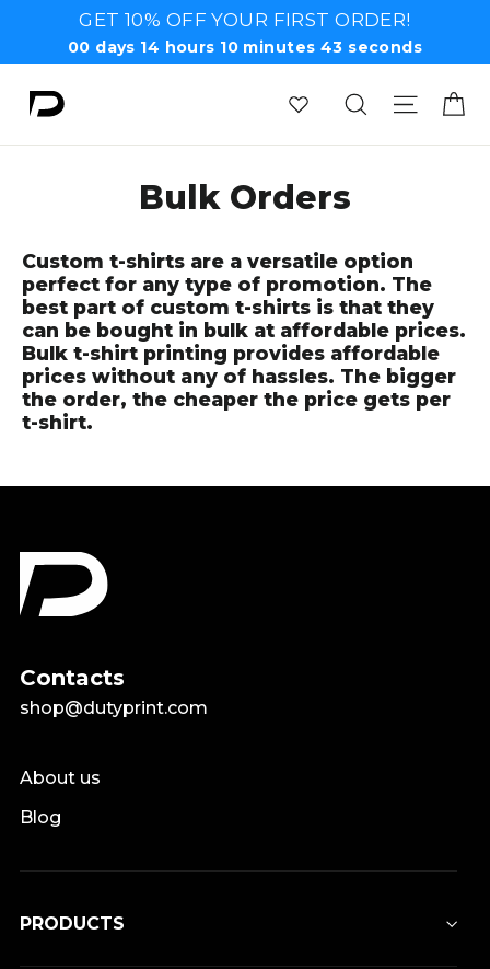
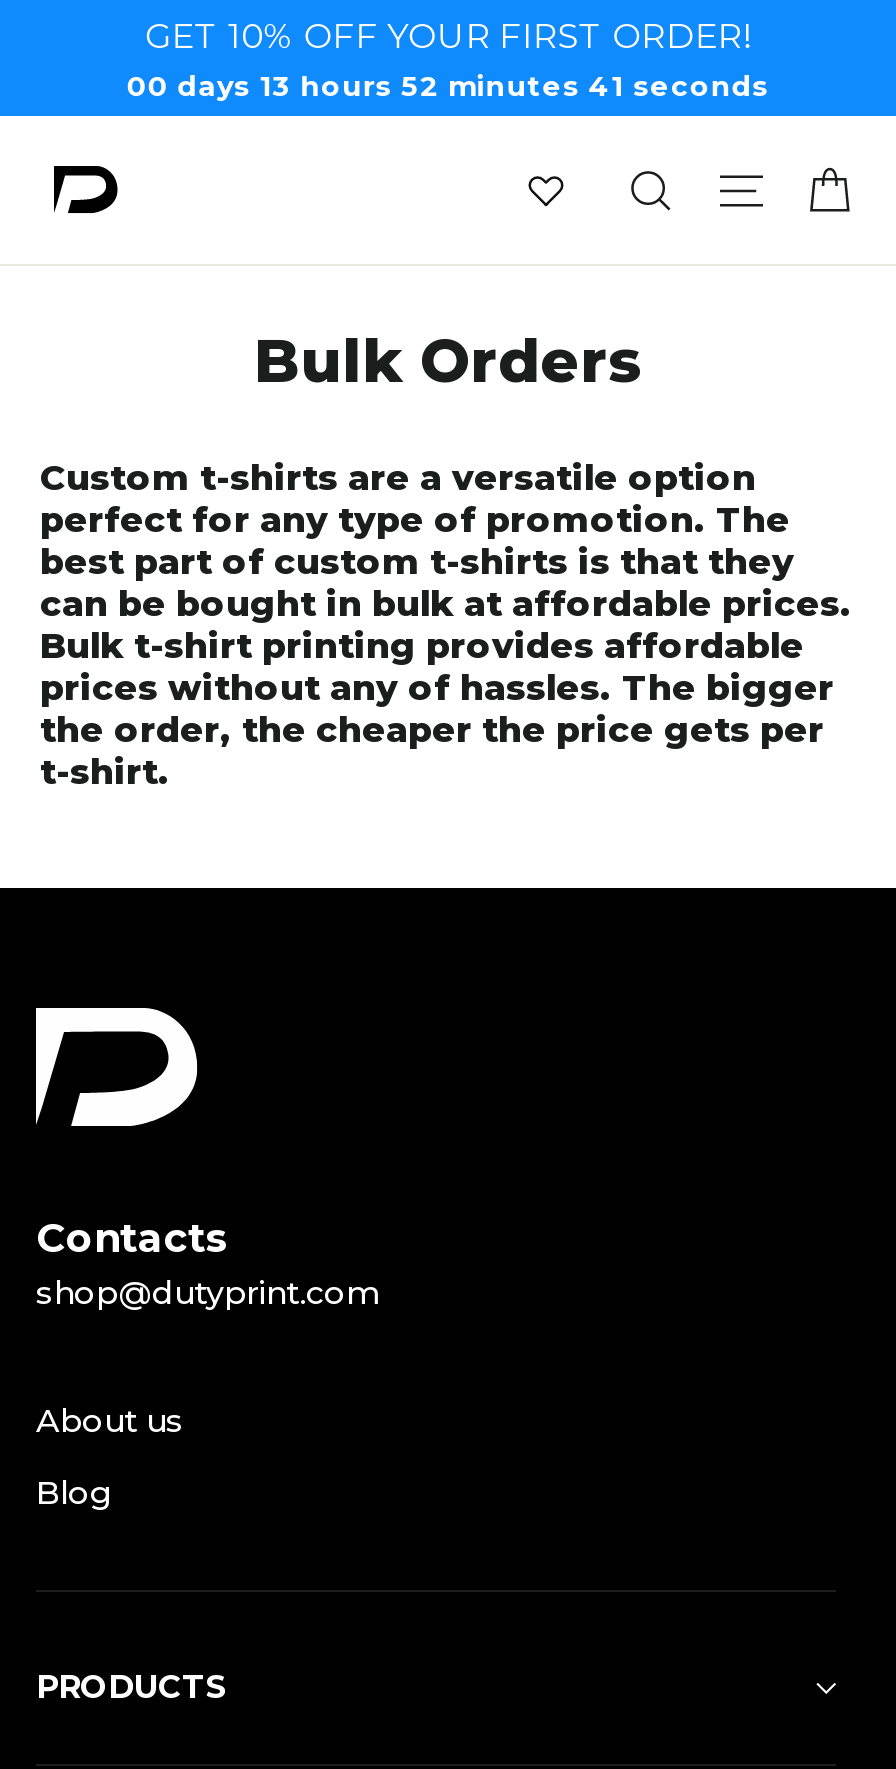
[68,37,422,57] 00 days 14 hours 10 minutes 43 seconds -> [127,68,769,104] 00 days 13 hours 52 minutes 41 seconds

